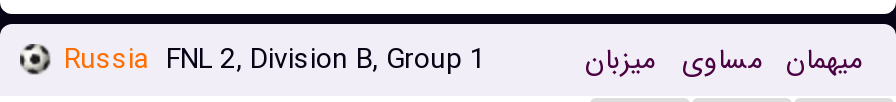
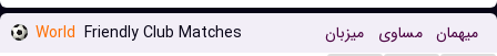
[64,38,486,82] Russia FNL 2, Division B, Group 1 -> [35,21,242,45] World Friendly Club Matches

